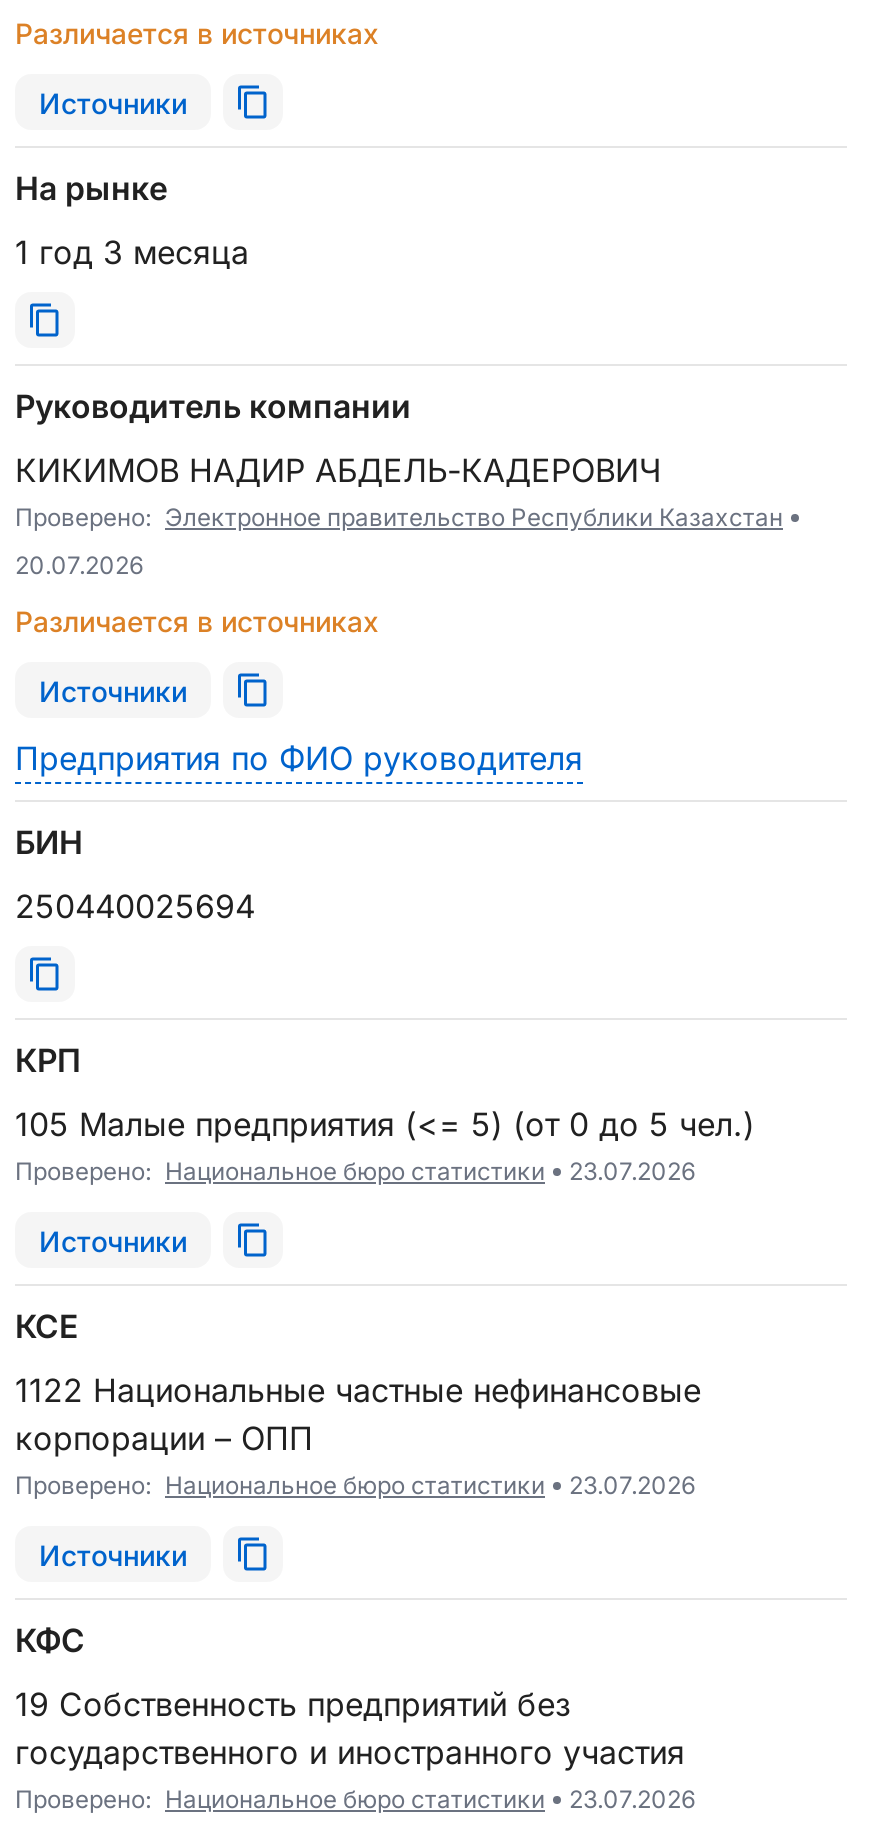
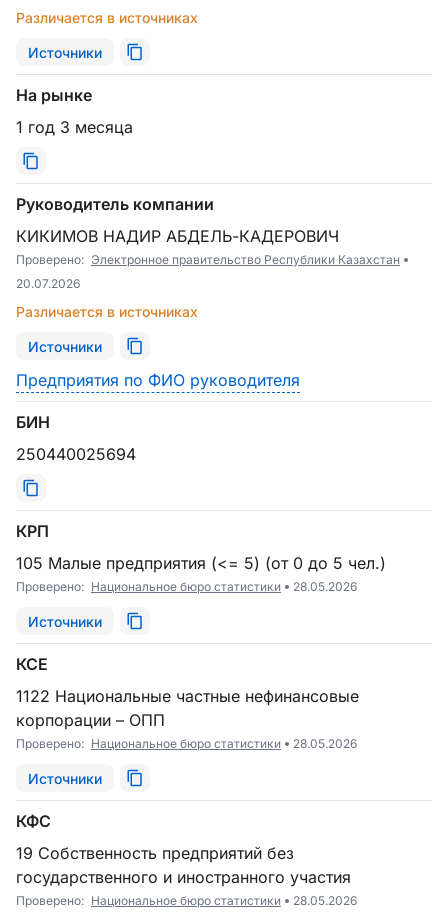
[15,1156,695,1186] Проверено: Национальное бюро статистики 23.07.2026 -> [16,579,357,594] Проверено: Национальное бюро статистики 28.05.2026
[15,1470,695,1500] Проверено: Национальное бюро статистики 23.07.2026 -> [16,736,357,751] Проверено: Национальное бюро статистики 28.05.2026
[15,1784,695,1814] Проверено: Национальное бюро статистики 23.07.2026 -> [16,893,357,908] Проверено: Национальное бюро статистики 28.05.2026

